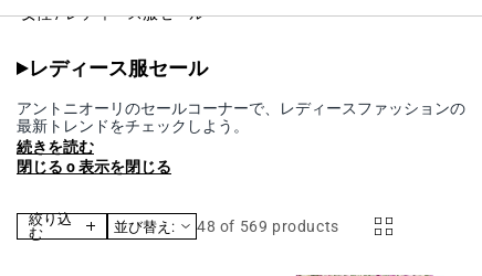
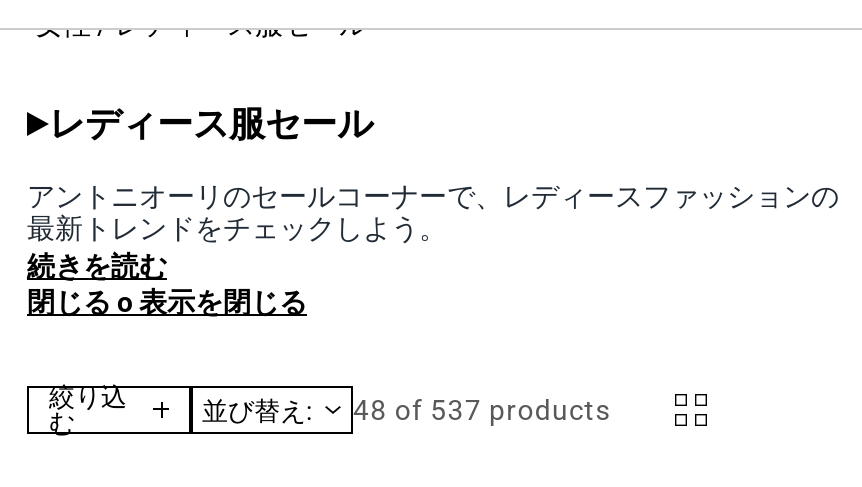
[113,217,339,235] 並び替え: 48 of 569 products -> [202,393,611,425] 並び替え: 48 of 537 products

